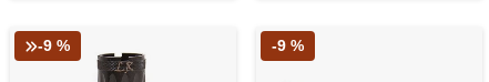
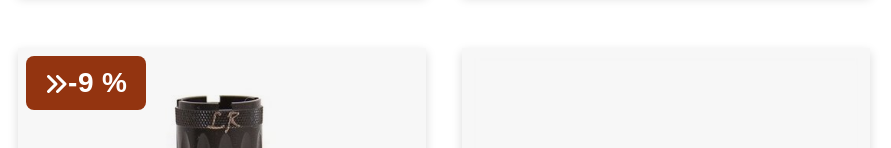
[272,37,304,54] -9 % -> none

